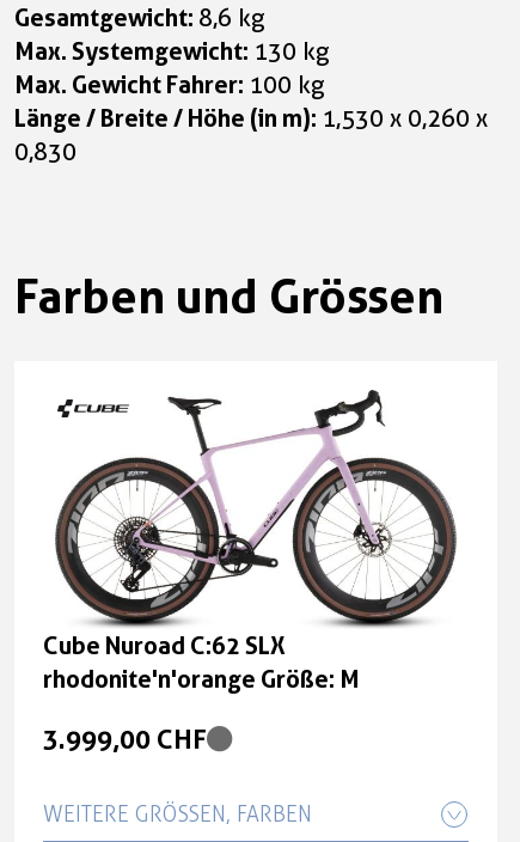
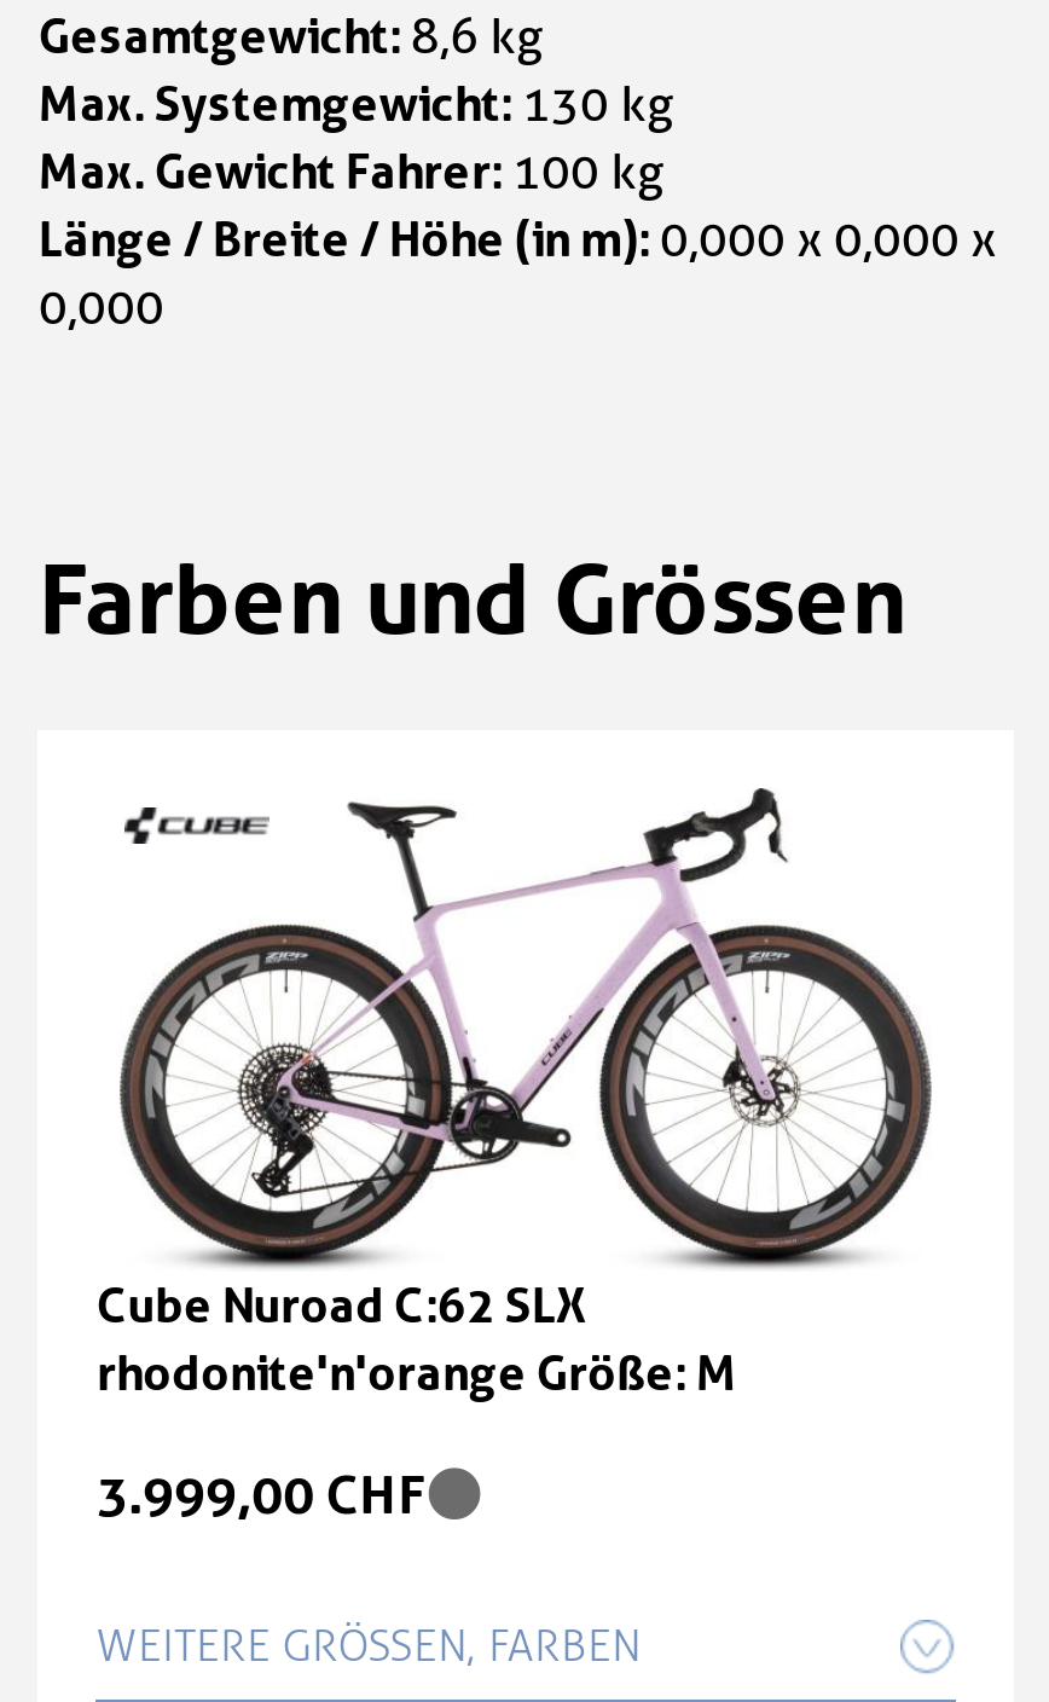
[15,105,488,133] Länge / Breite / Höhe (in m): 1,530 x 0,260 x -> [38,211,996,269] Länge / Breite / Höhe (in m): 0,000 x 0,000 x
[15,138,77,167] 0,830 -> [38,279,164,337] 0,000

